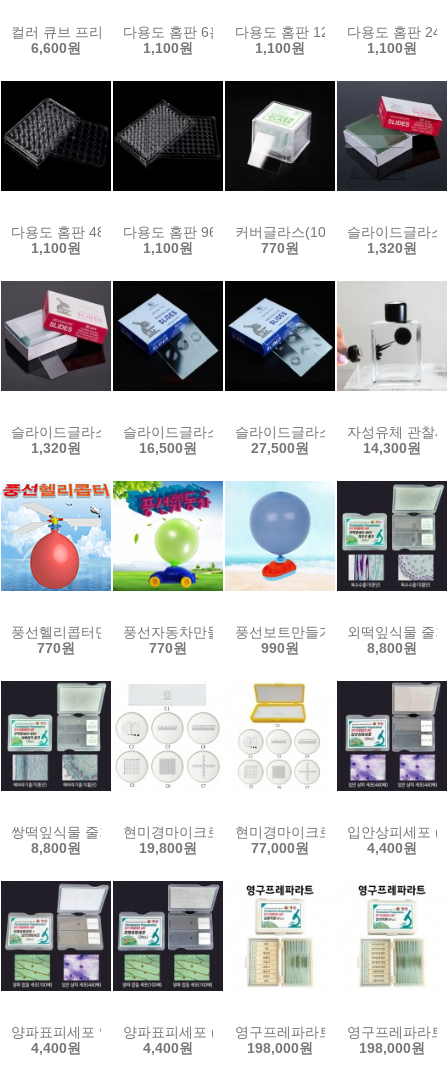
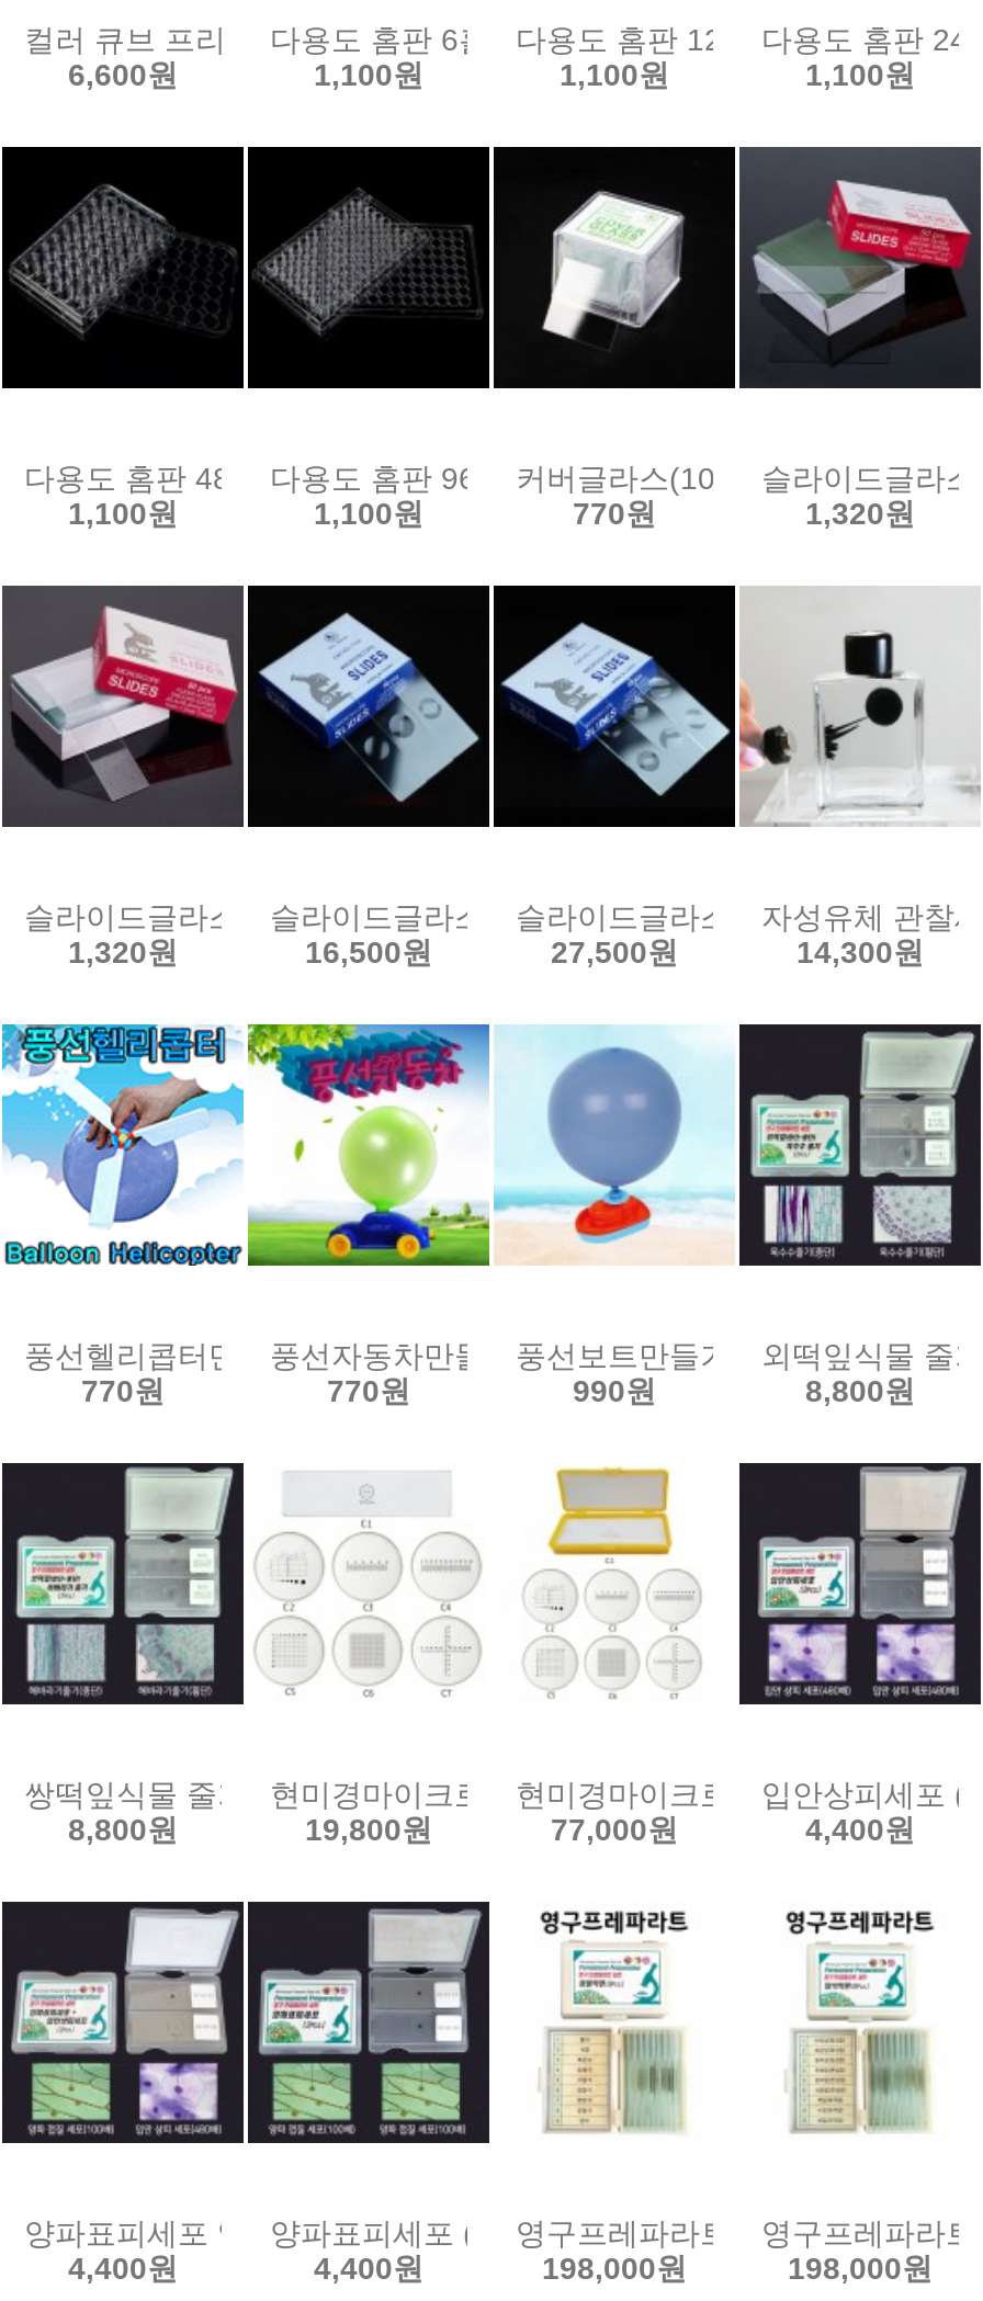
[3,481,112,592] [image] -> [7,1022,246,1266] [image]

